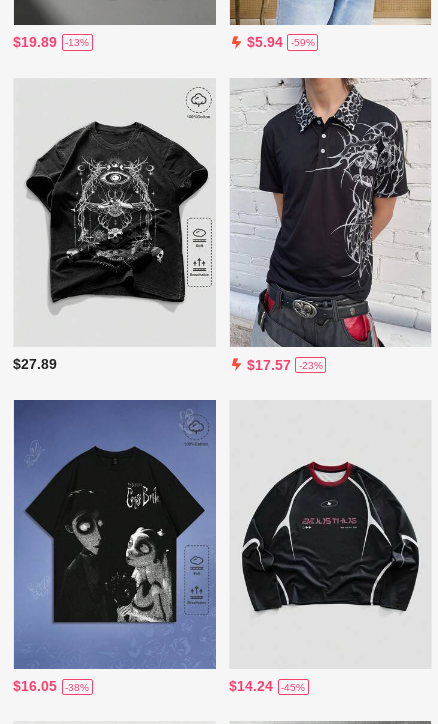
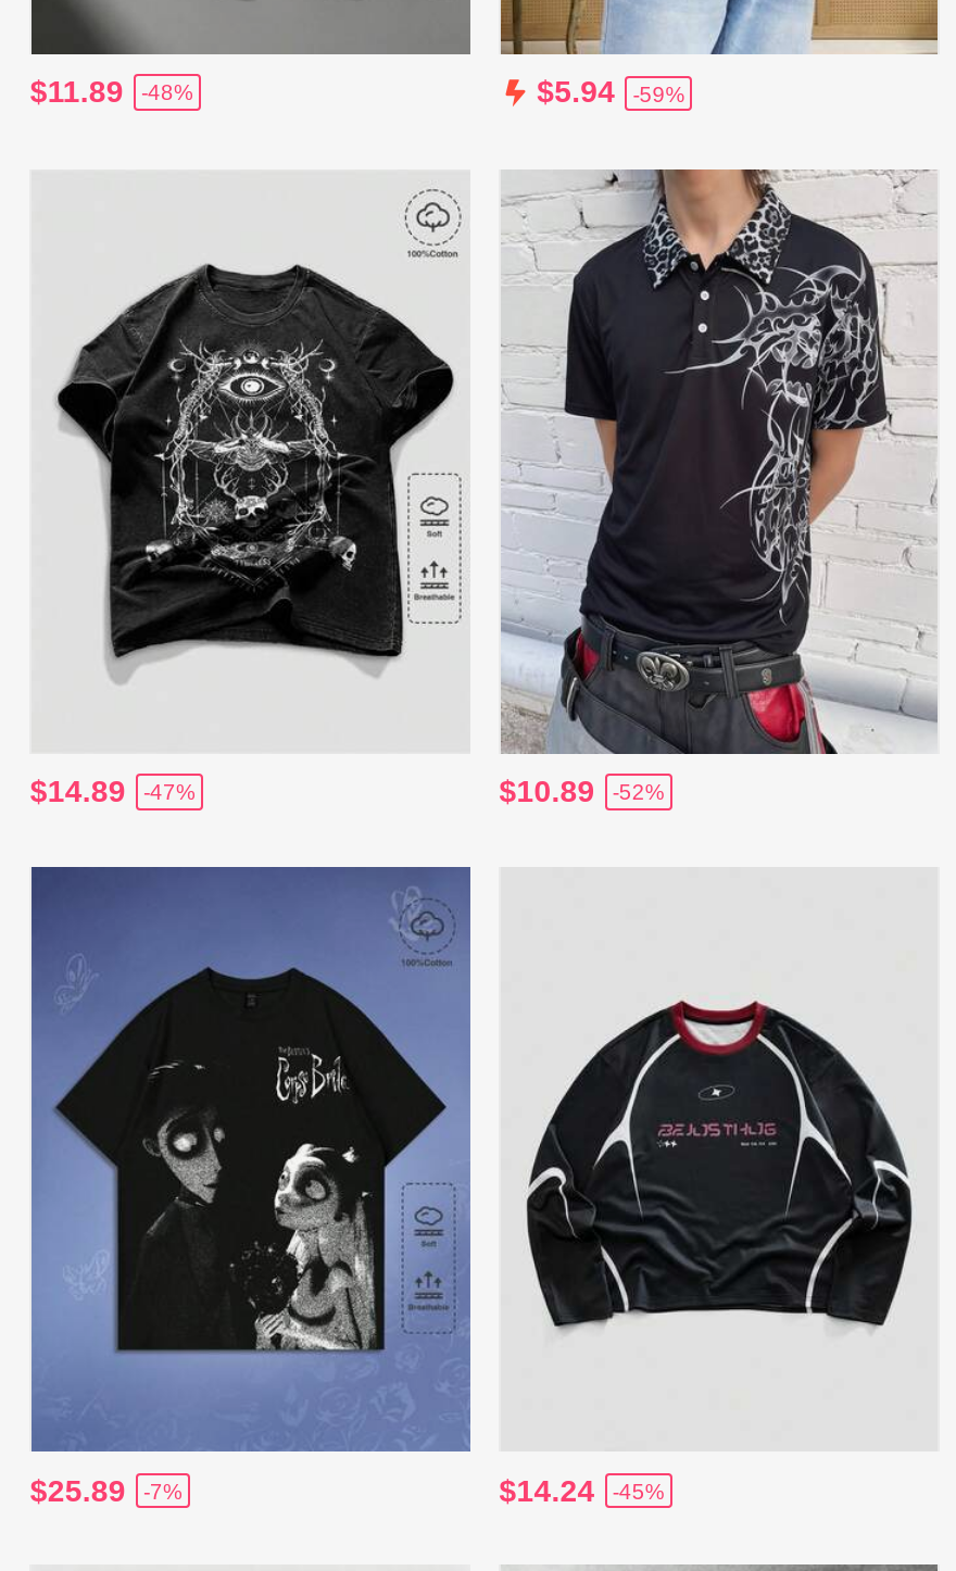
[13,34,57,50] $19.89 -> [30,73,123,108] $11.89
[65,37,89,48] -13% -> [141,80,193,104] -48%
[13,356,323,373] $27.89 | $17.57 | -23% -> [30,774,665,809] $14.89 | -47% | $10.89 | -52%
[13,678,89,694] $16.05 | -38% -> [30,1472,183,1507] $25.89 | -7%

